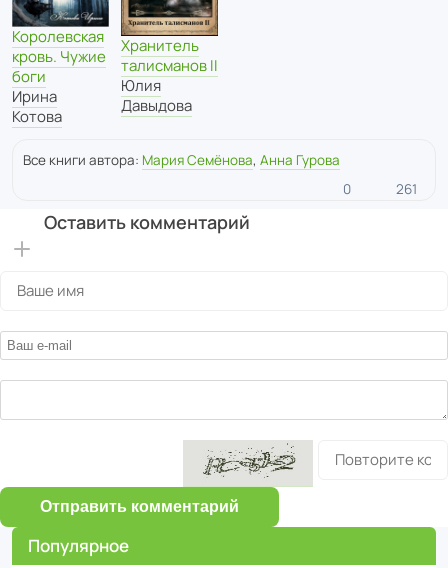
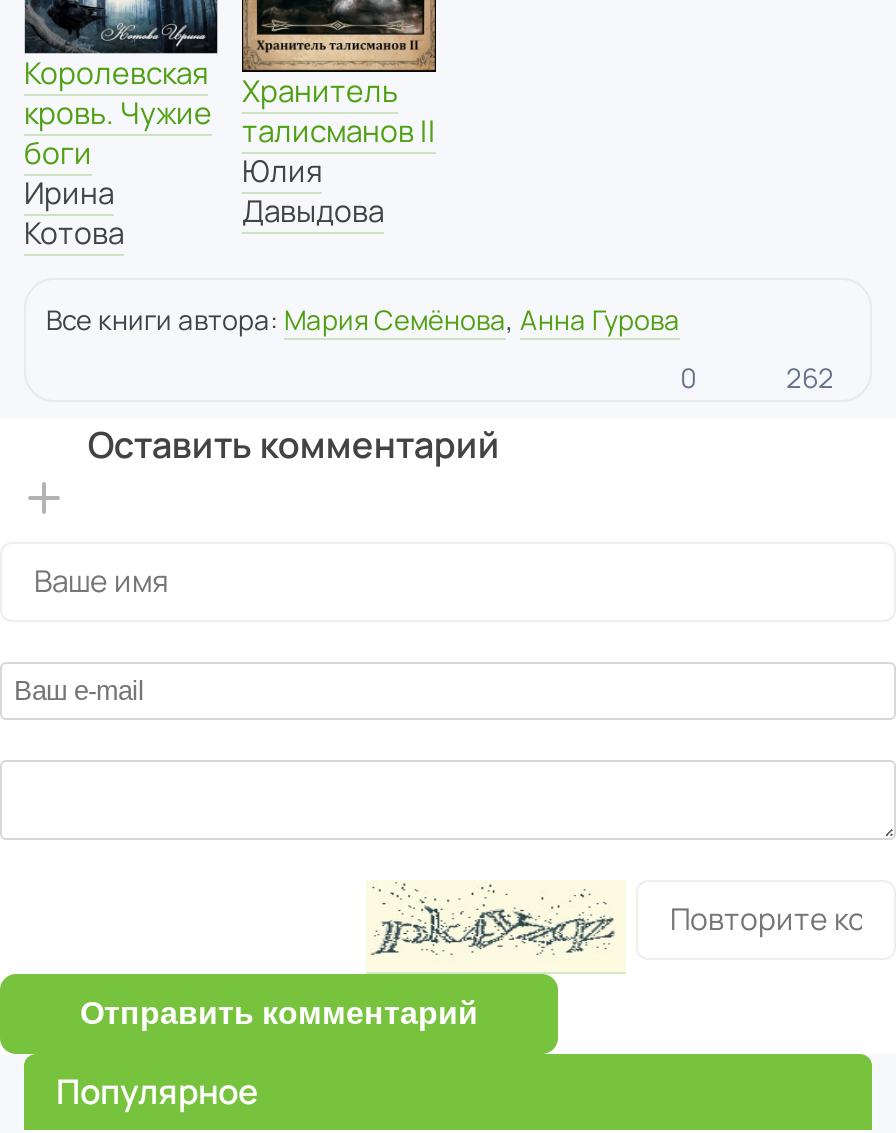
[396,180,417,198] 261 -> [786,360,834,396] 262
[185,441,311,483] [image] -> [372,884,620,968] [image]

